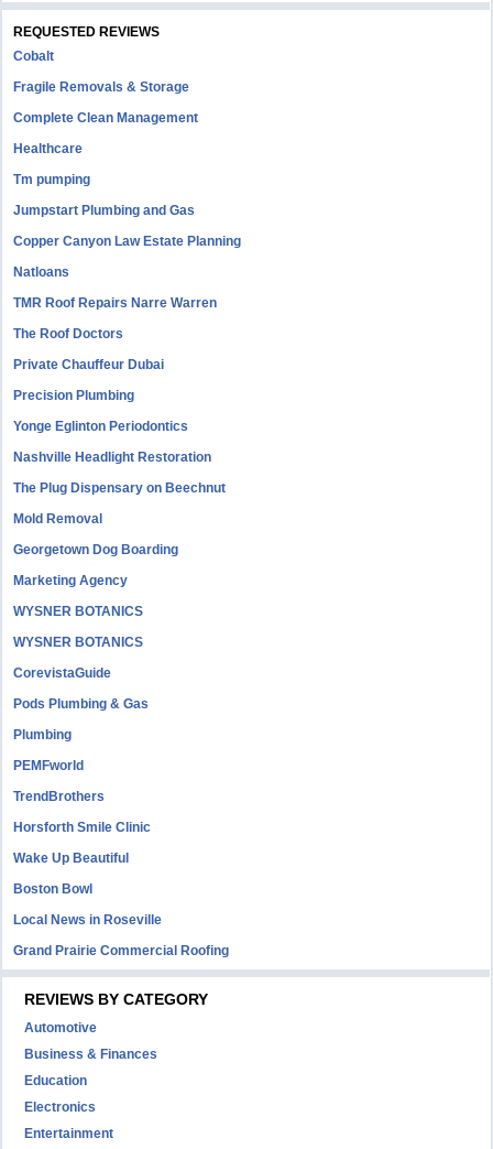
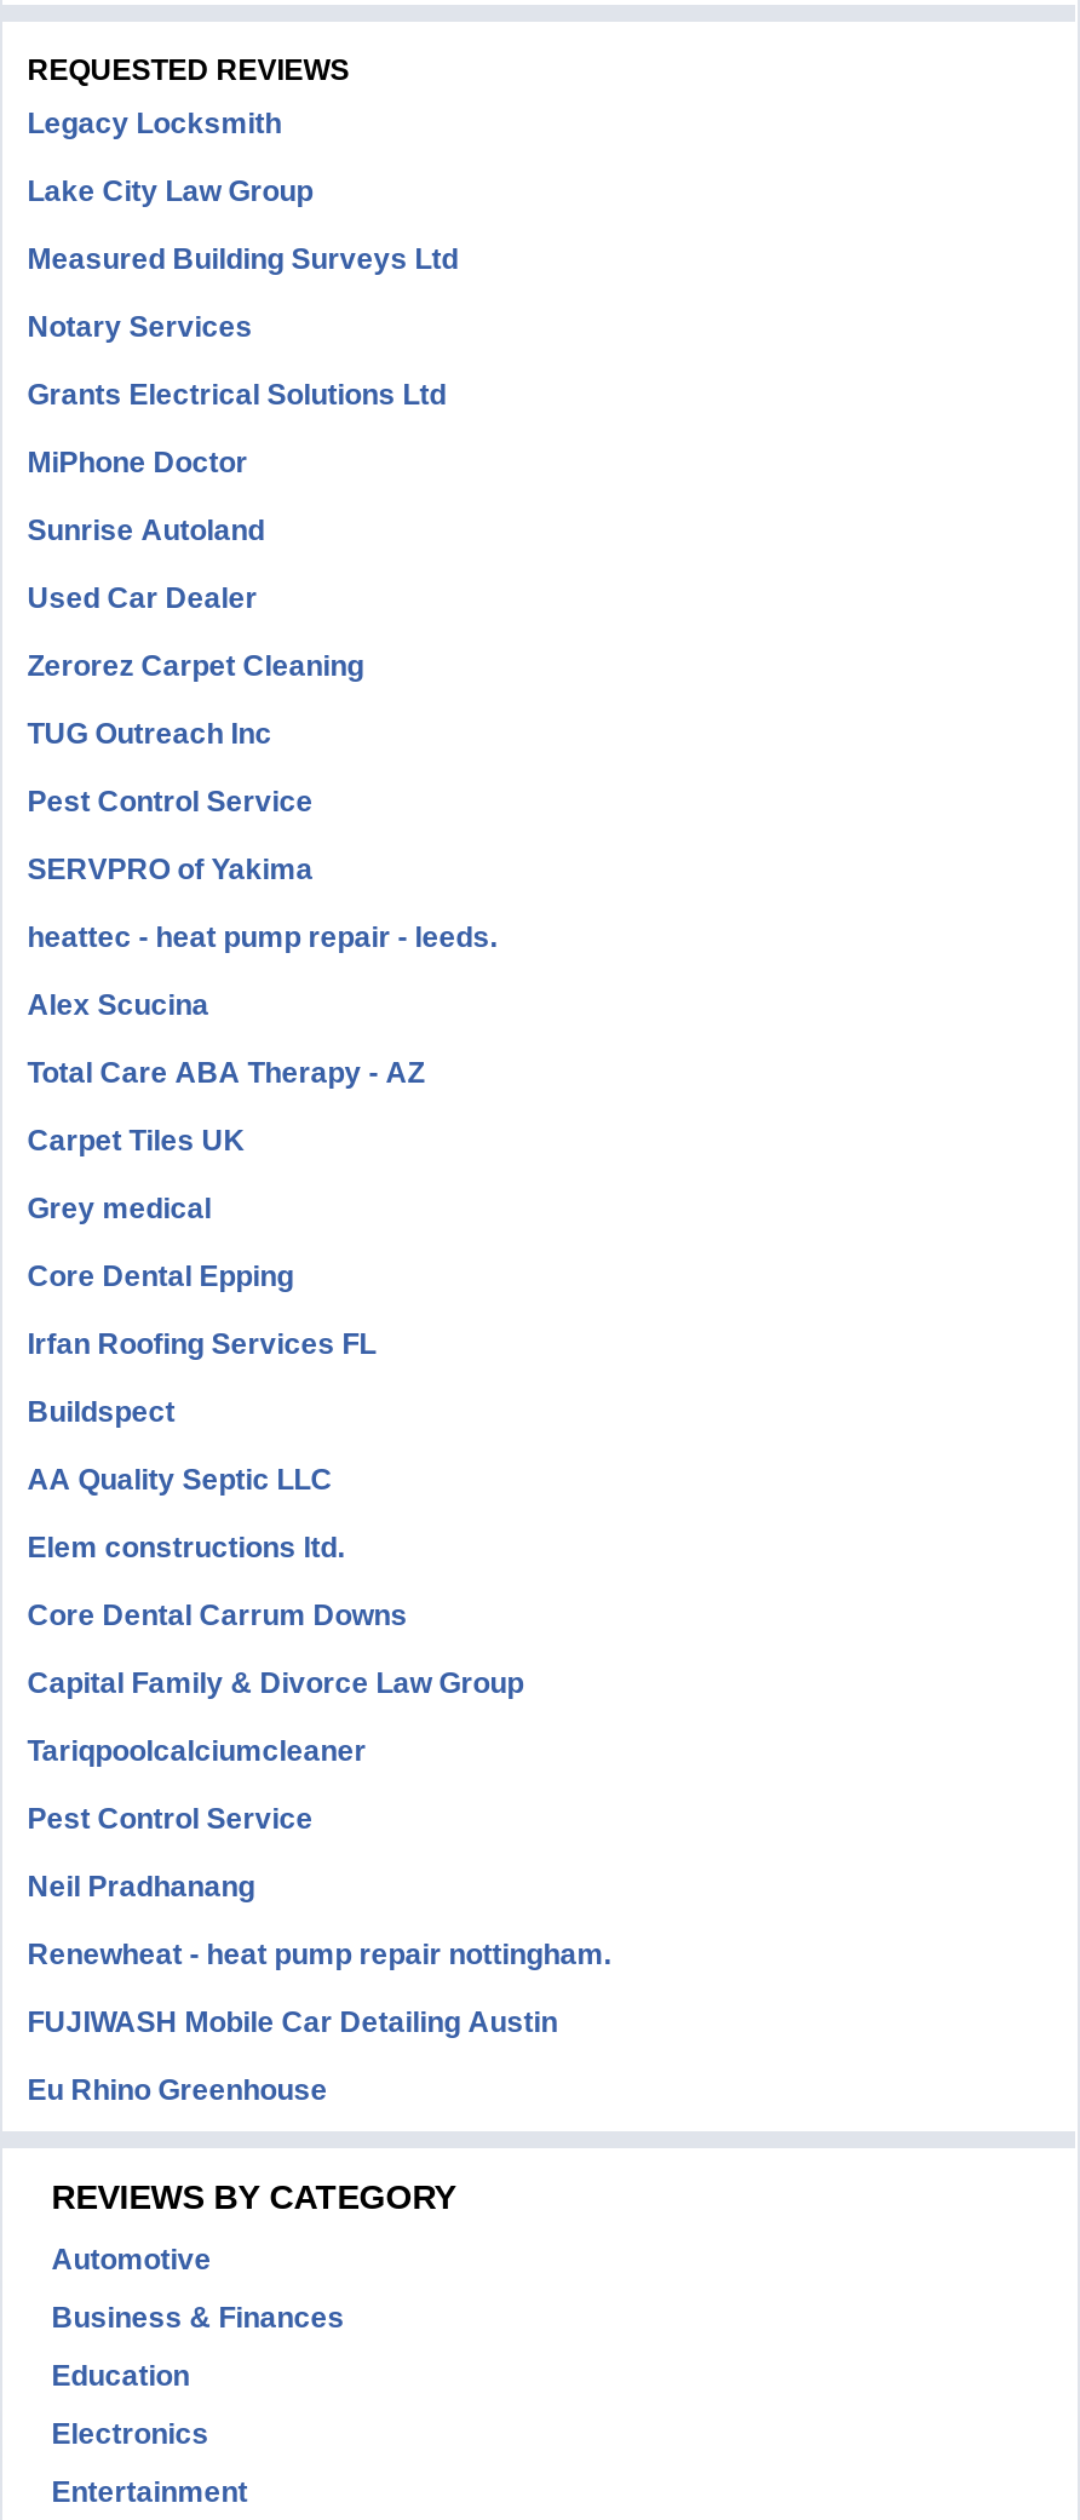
[13,48,54,64] Cobalt -> [27,107,281,140] Legacy Locksmith
[13,79,189,95] Fragile Removals & Storage -> [27,174,313,208] Lake City Law Group
[13,110,198,126] Complete Clean Management -> [27,242,458,276] Measured Building Surveys Ltd
[13,141,83,156] Healthcare -> [27,310,252,344] Notary Services
[13,172,90,187] Tm pumping -> [27,378,446,412] Grants Electrical Solutions Ltd
[13,203,195,218] Jumpstart Plumbing and Gas -> [27,446,247,480] MiPhone Doctor
[13,234,241,249] Copper Canyon Law Estate Planning -> [27,513,264,547] Sunrise Autoland
[13,264,70,280] Natloans -> [27,581,257,615] Used Car Dealer
[13,295,217,311] TMR Roof Repairs Narre Warren -> [27,649,364,683] Zerorez Carpet Cleaning
[13,326,123,342] The Roof Doctors -> [27,717,272,751] TUG Outreach Inc
[13,357,164,372] Private Chauffeur Dubai -> [27,785,313,819] Pest Control Service
[13,388,134,403] Precision Plumbing -> [27,853,313,886] SERVPRO of Yakima
[13,419,188,434] Yonge Eglinton Periodontics -> [27,920,497,954] heattec - heat pump repair - leeds.
[13,449,212,465] Nashville Headlight Restoration -> [27,988,209,1022] Alex Scucina
[13,480,226,496] The Plug Dispensary on Beechnut -> [27,1056,424,1090] Total Care ABA Therapy - AZ
[13,511,103,527] Mold Removal -> [27,1124,245,1158] Carpet Tiles UK
[13,542,178,557] Georgetown Dog Boarding -> [27,1192,211,1225] Grey medical
[13,573,128,588] Marketing Agency -> [27,1259,293,1293] Core Dental Epping
[13,604,143,619] WYSNER BOTANICS -> [27,1327,376,1361] Irfan Roofing Services FL
[13,635,143,650] WYSNER BOTANICS -> [27,1395,175,1429] Buildspect
[13,665,111,681] CorevistaGuide -> [27,1463,332,1497] AA Quality Septic LLC
[13,696,149,712] Pods Plumbing & Gas -> [27,1531,344,1565] Elem constructions ltd.
[13,727,72,742] Plumbing -> [27,1598,407,1632] Core Dental Carrum Downs
[13,758,84,773] PEMFworld -> [27,1666,524,1700] Capital Family & Divorce Law Group
[13,789,105,804] TrendBrothers -> [27,1734,366,1768] Tariqpoolcalciumcleaner
[13,820,151,835] Horsforth Smile Clinic -> [27,1802,313,1836] Pest Control Service
[13,850,129,866] Wake Up Beautiful -> [27,1870,255,1904] Neil Pradhanang
[13,881,93,897] Boston Bowl -> [27,1938,611,1971] Renewheat - heat pump repair nottingham.
[13,912,162,928] Local News in Roseville -> [27,2005,557,2039] FUJIWASH Mobile Car Detailing Austin
[13,943,229,958] Grand Prairie Commercial Roofing -> [27,2073,327,2107] Eu Rhino Greenhouse

